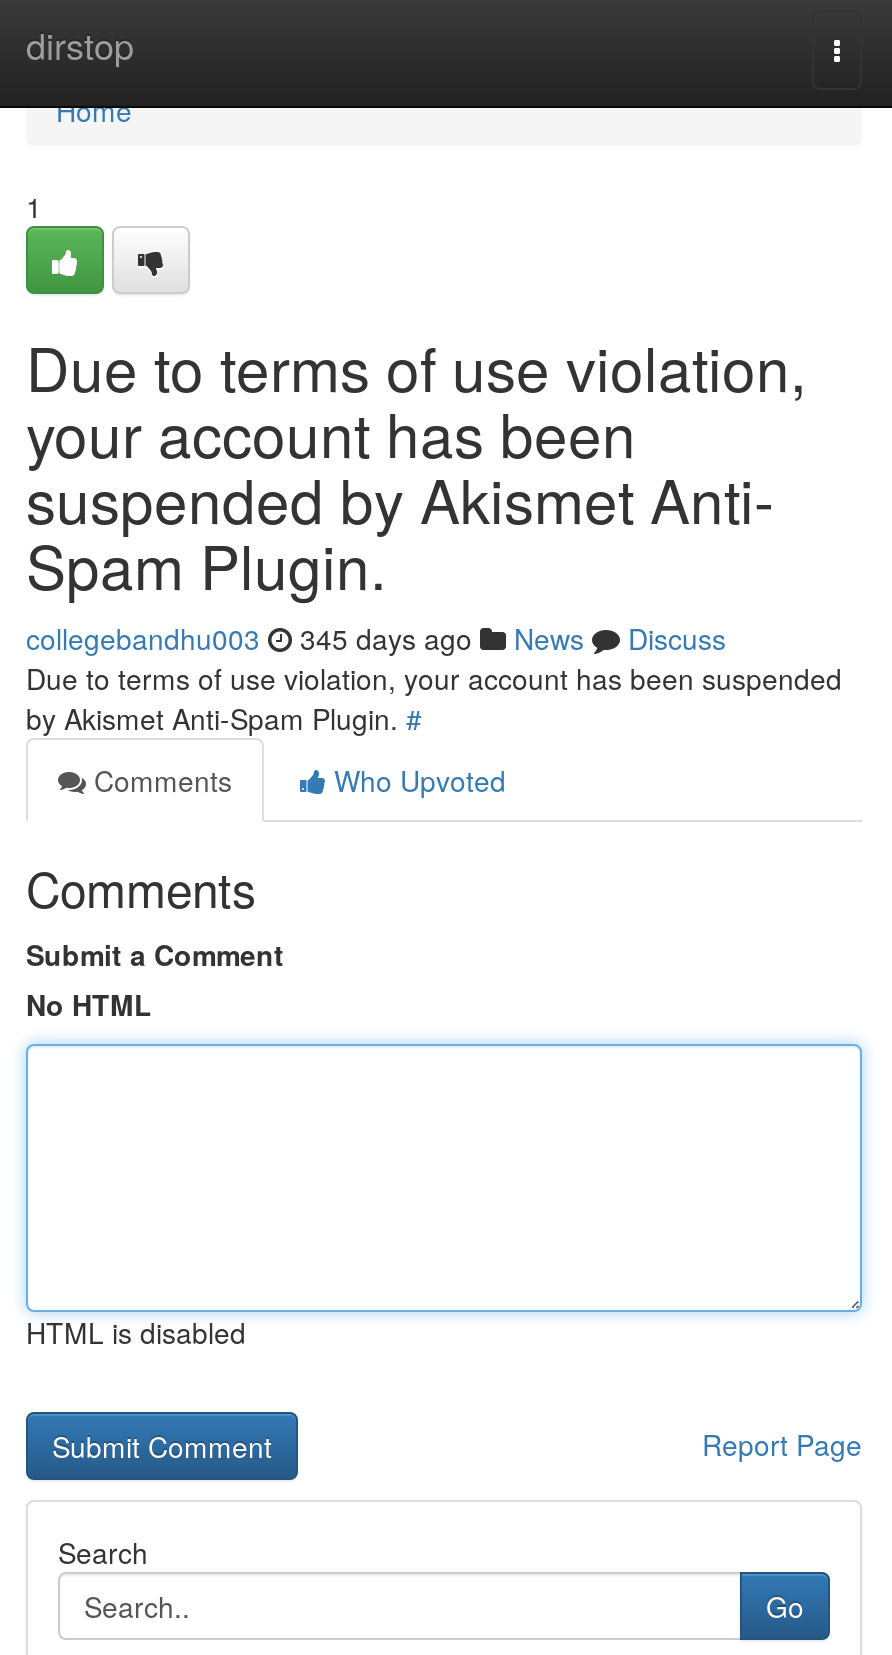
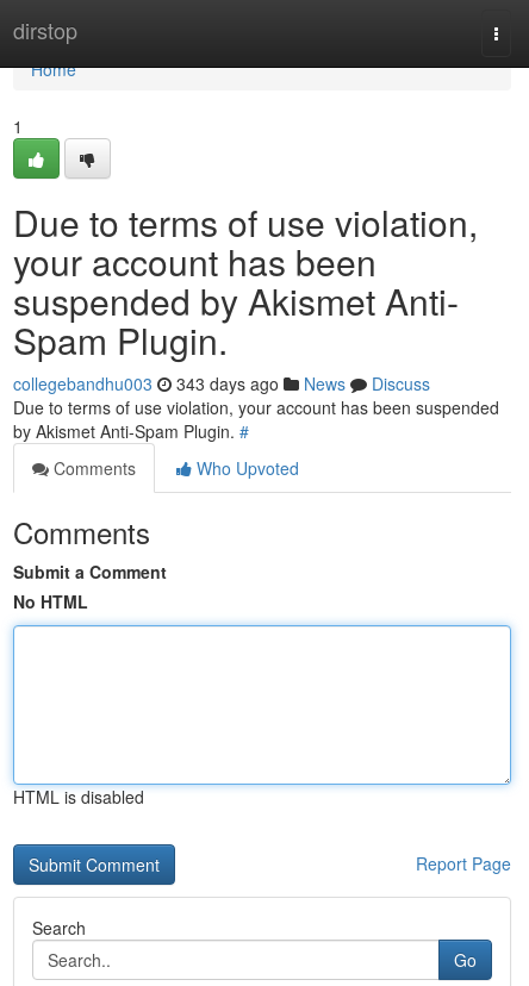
[26,618,726,658] collegebandhu003 345 days ago News Discuss -> [13,372,430,395] collegebandhu003 343 days ago News Discuss

